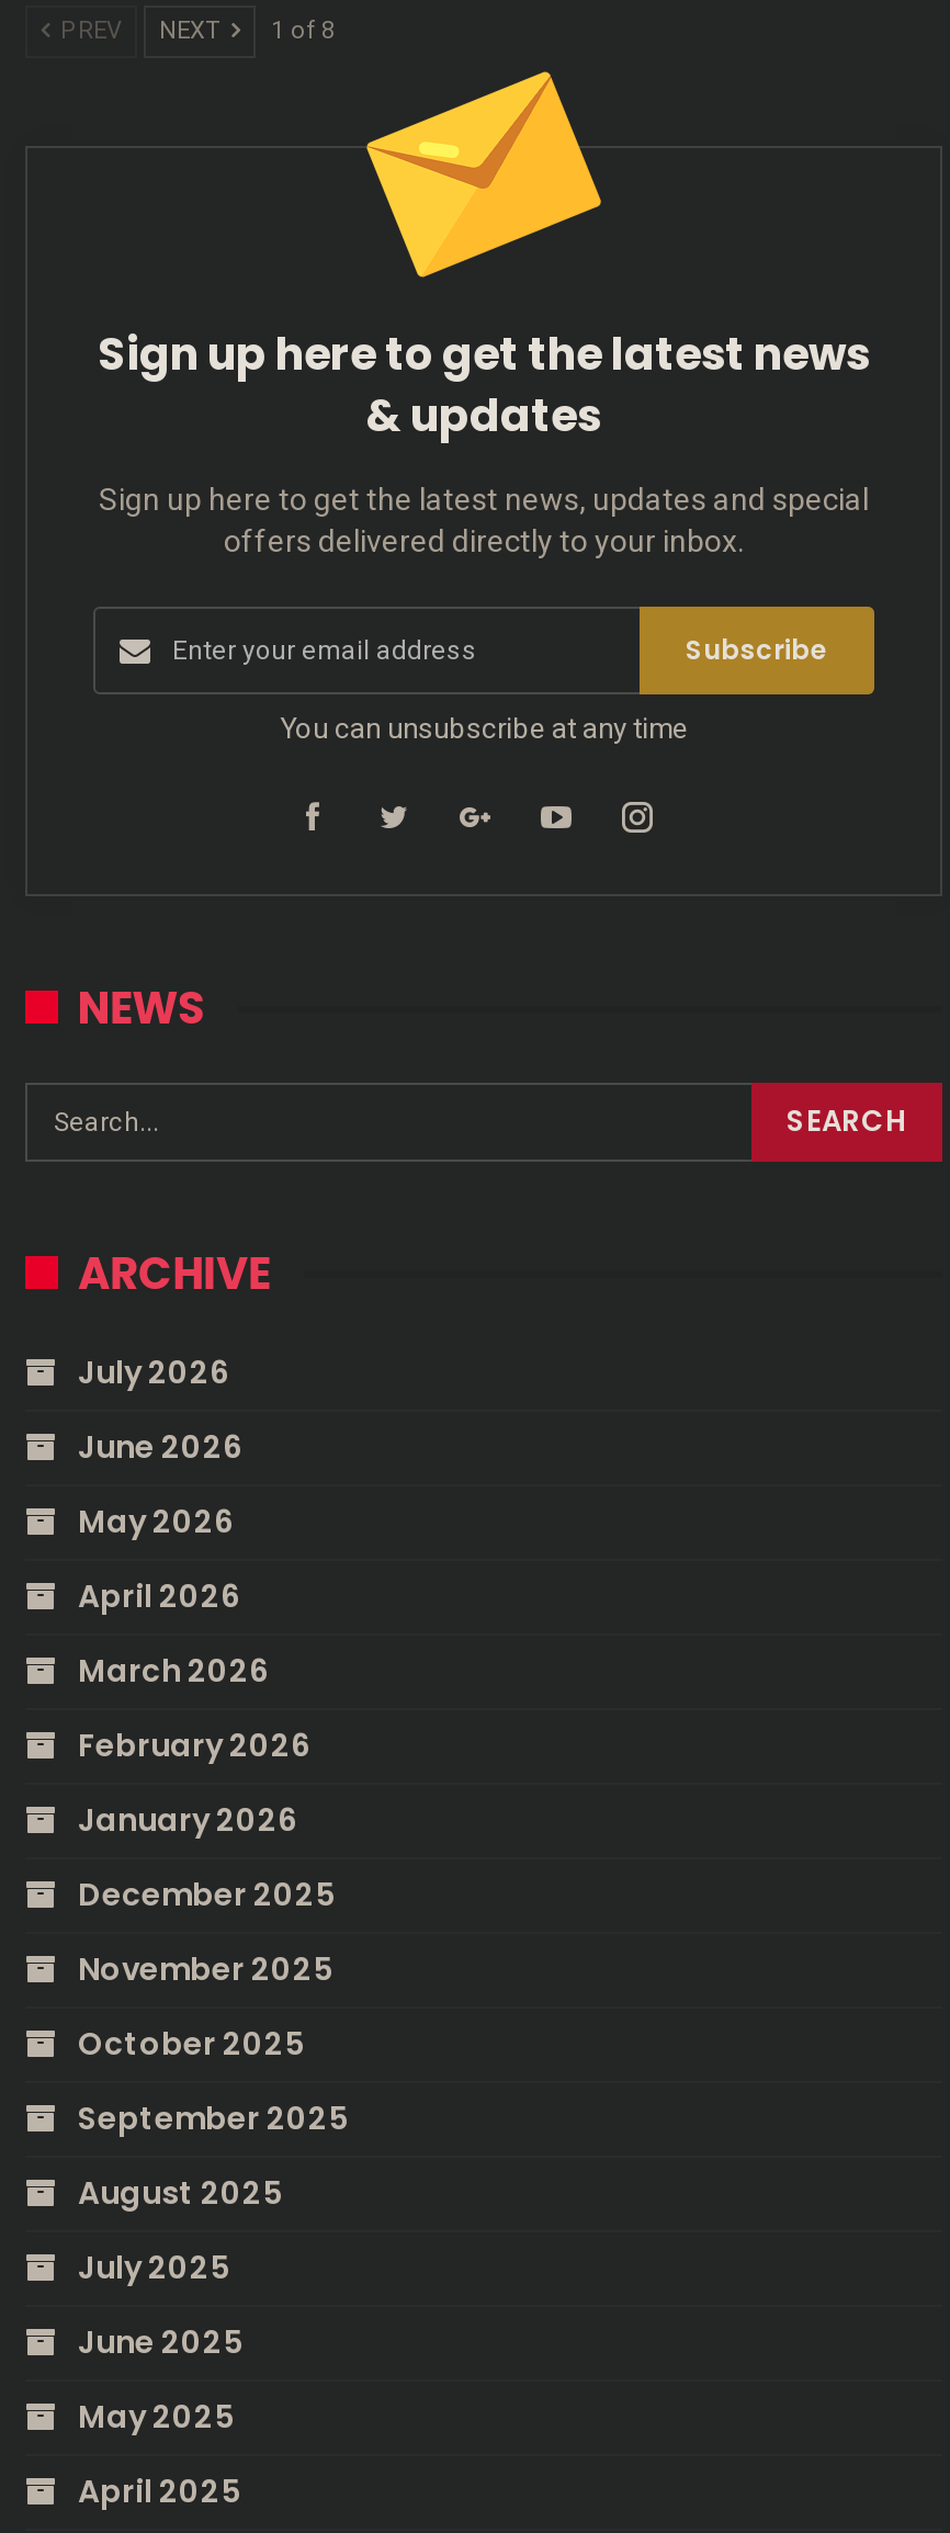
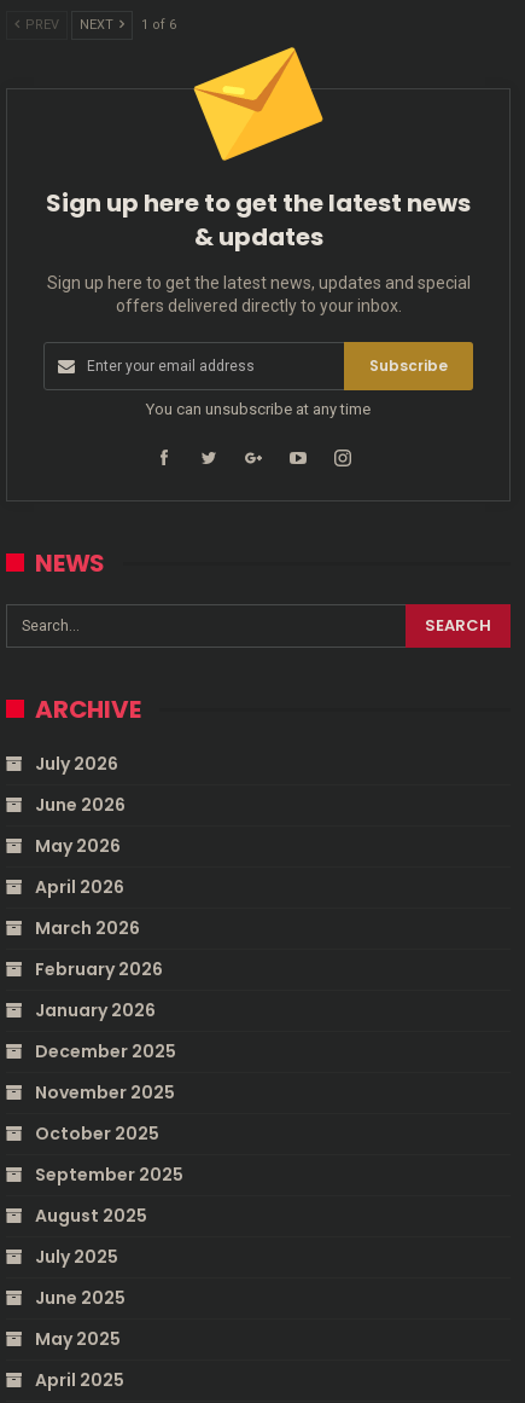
[54,16,335,45] PREV NEXT 1 of 8 -> [22,17,176,32] PREV NEXT 1 of 6

